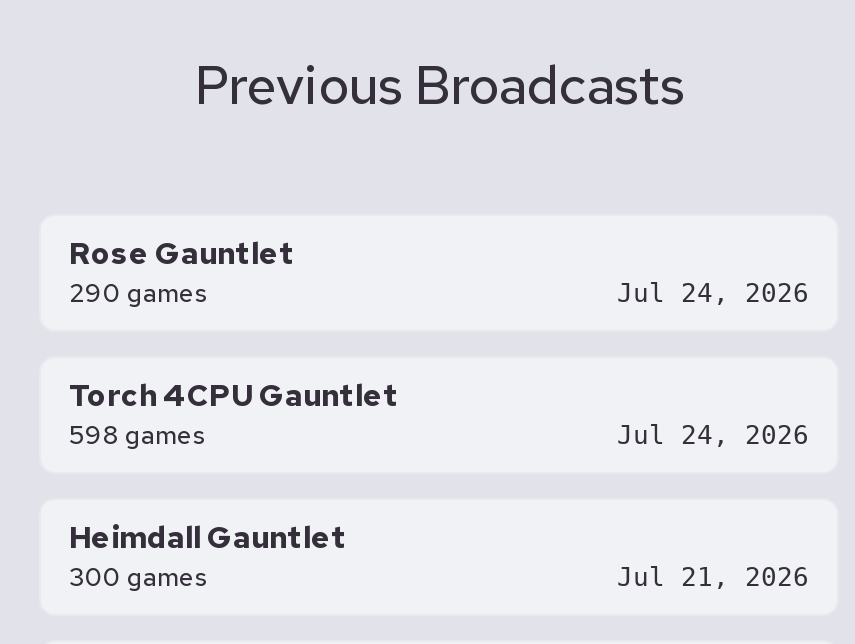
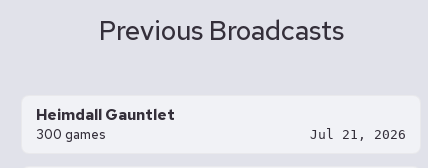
[69,234,809,452] Rose Gauntlet | 290 games | Jul 24, 2026 | Torch 4CPU Gauntlet | 598 games | Jul 24, 2026 -> none

